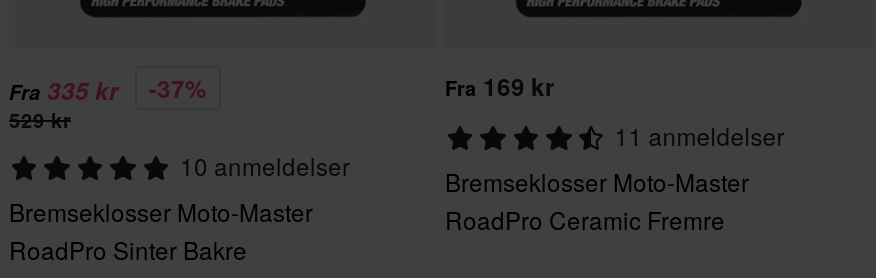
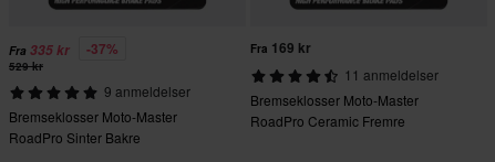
[180,148,350,182] 10 anmeldelser -> [104,82,190,100] 9 anmeldelser

